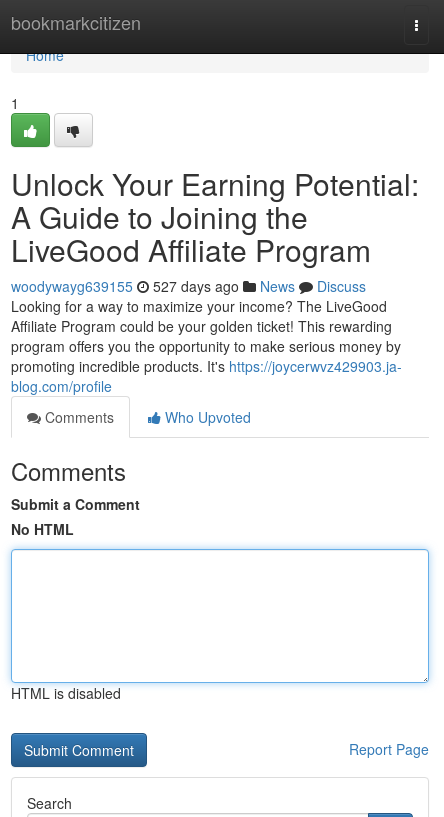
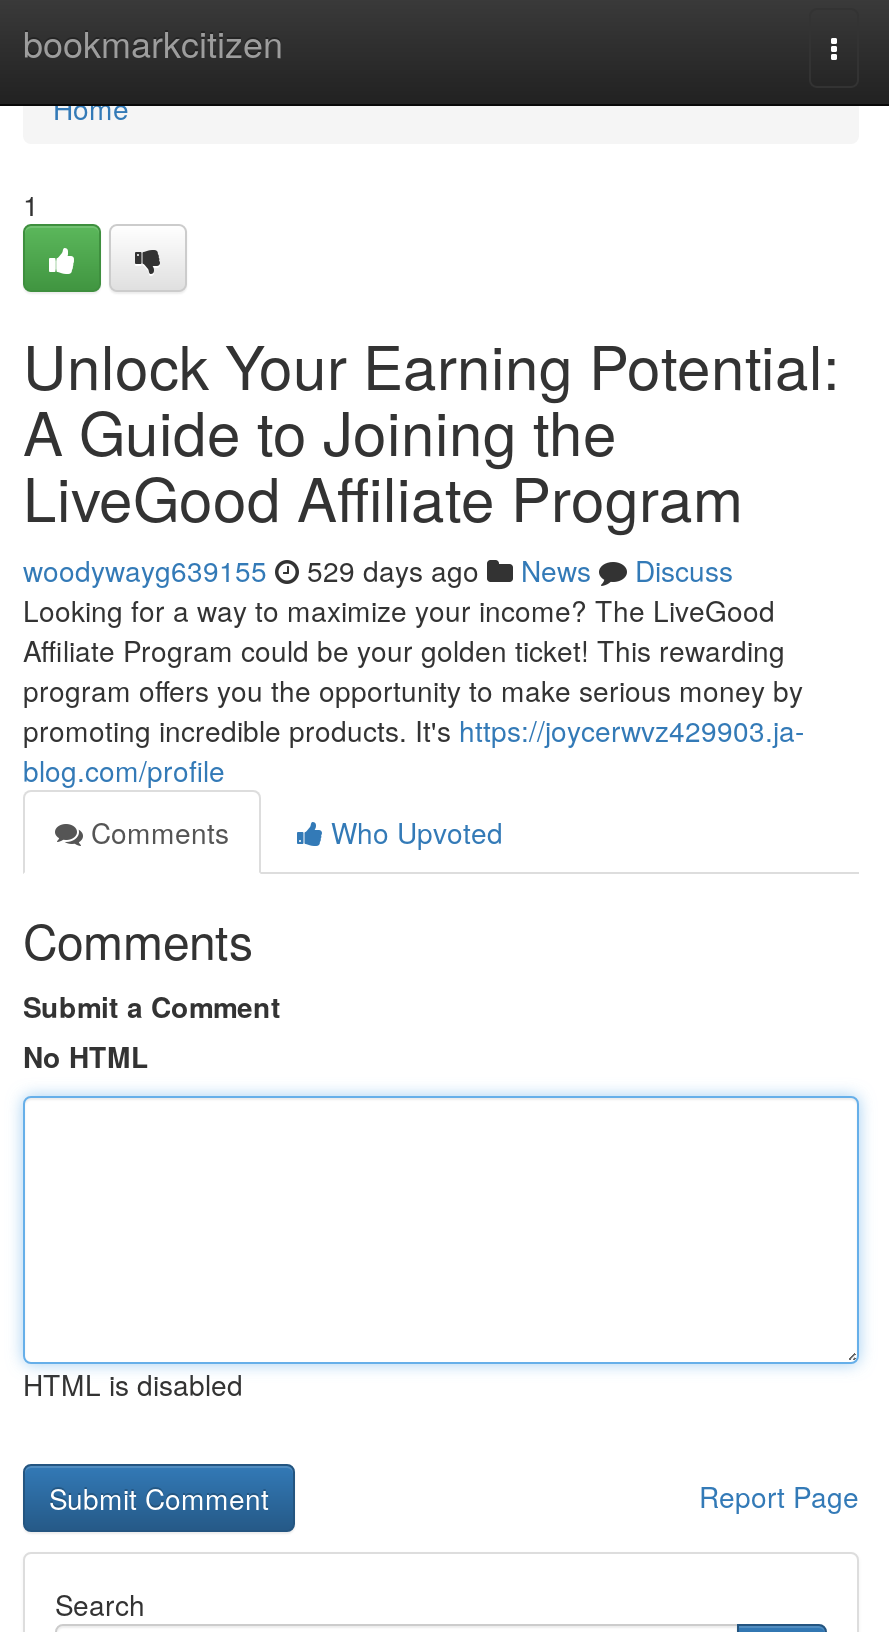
[11,276,366,296] woodywayg639155 527 days ago News Discuss -> [23,550,733,590] woodywayg639155 529 days ago News Discuss

